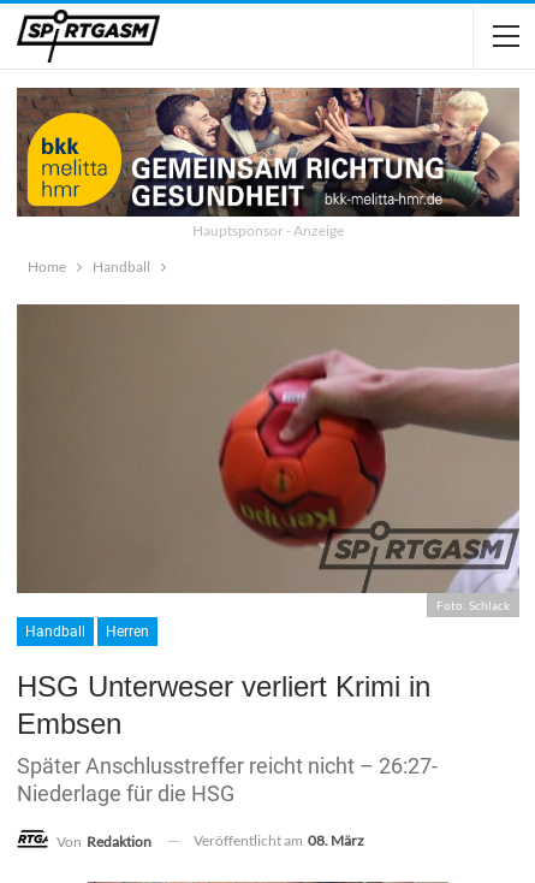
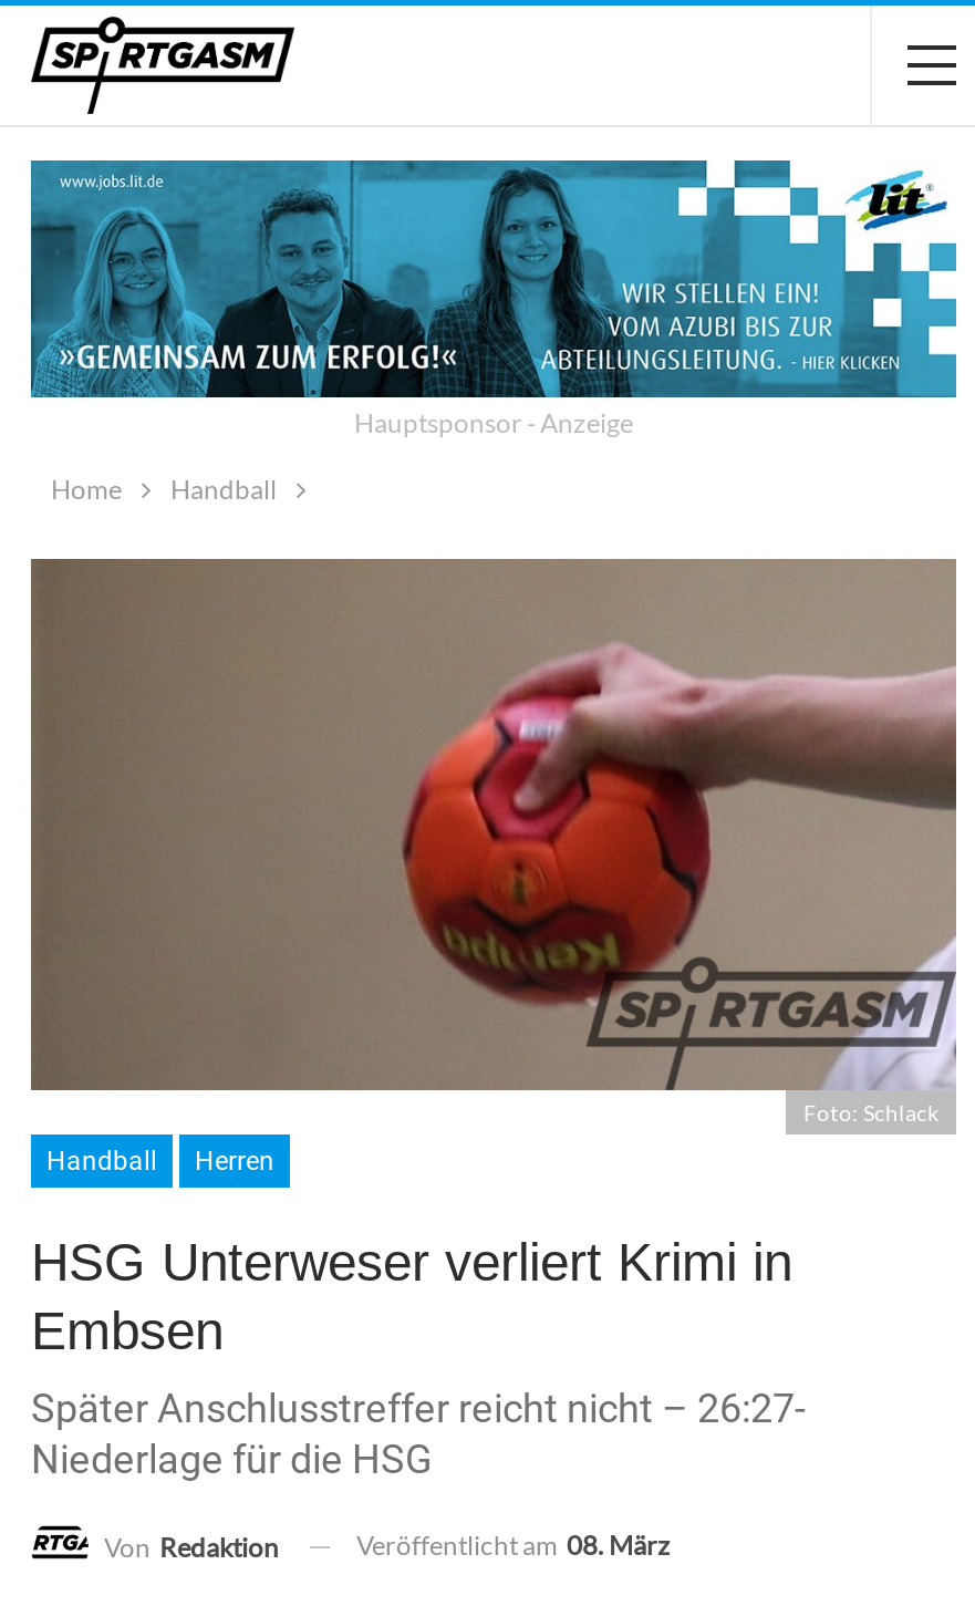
[16,87,521,218] [image] -> [29,158,958,400] [image]

